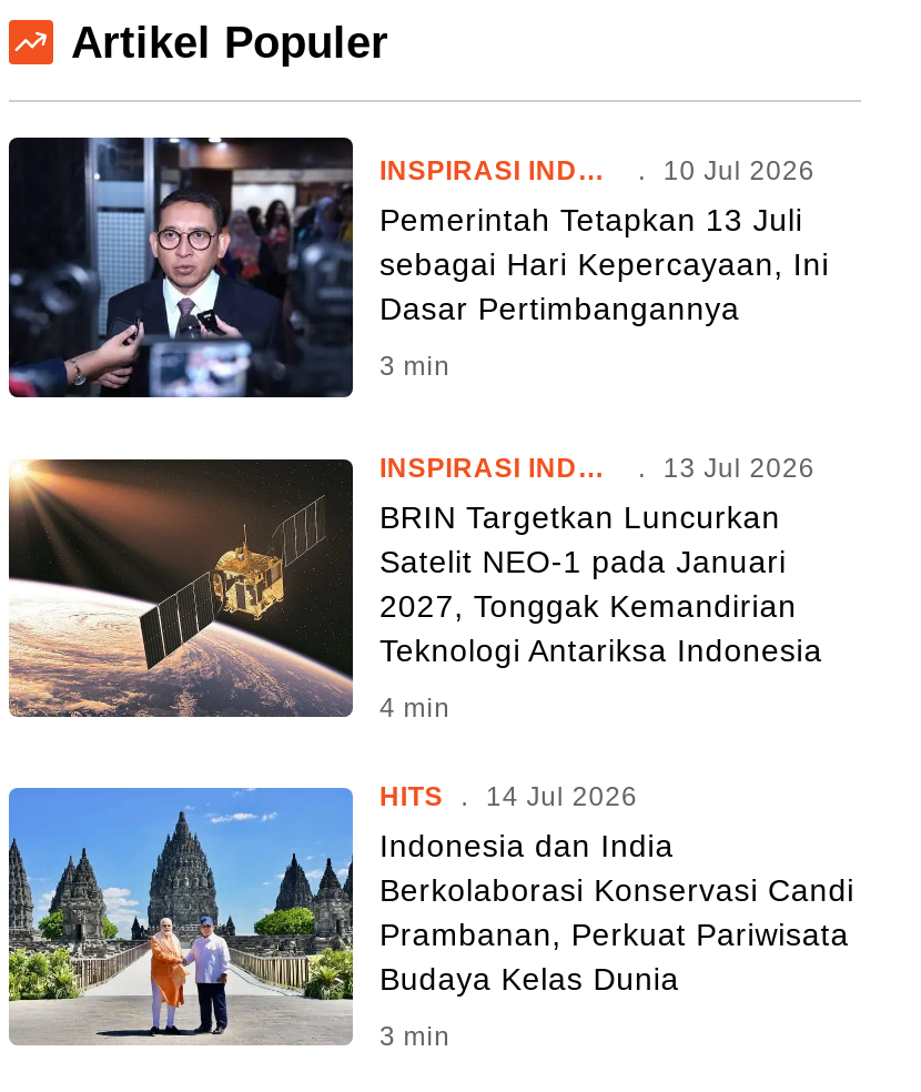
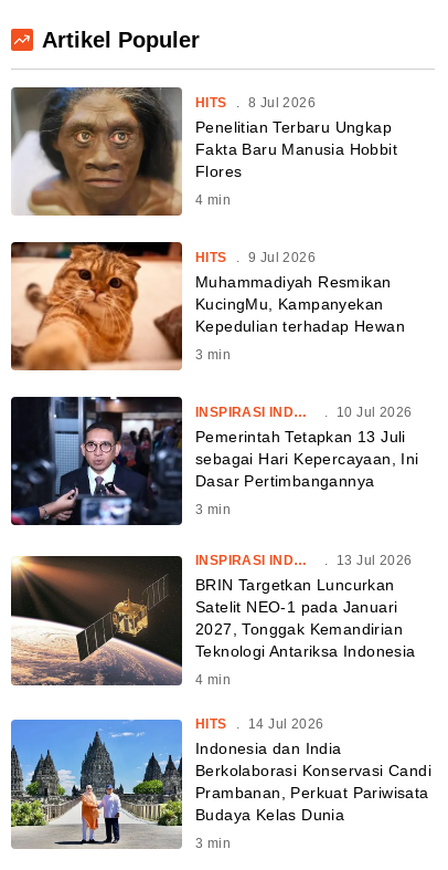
none -> [10,86,397,217] [image] | HITS . 8 Jul 2026 | Penelitian Terbaru Ungkap | Fakta Baru Manusia Hobbit | Flores | 4 min
none -> [10,241,405,371] [image] | HITS . 9 Jul 2026 | Muhammadiyah Resmikan | KucingMu, Kampanyekan | Kepedulian terhadap Hewan | 3 min

